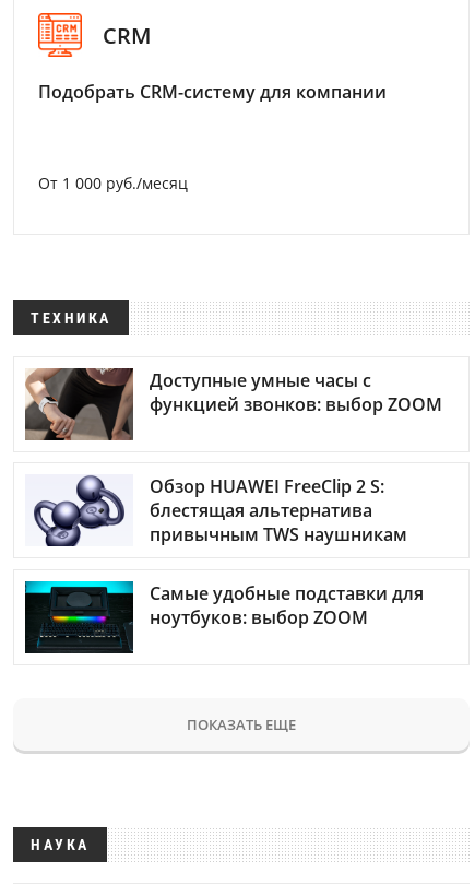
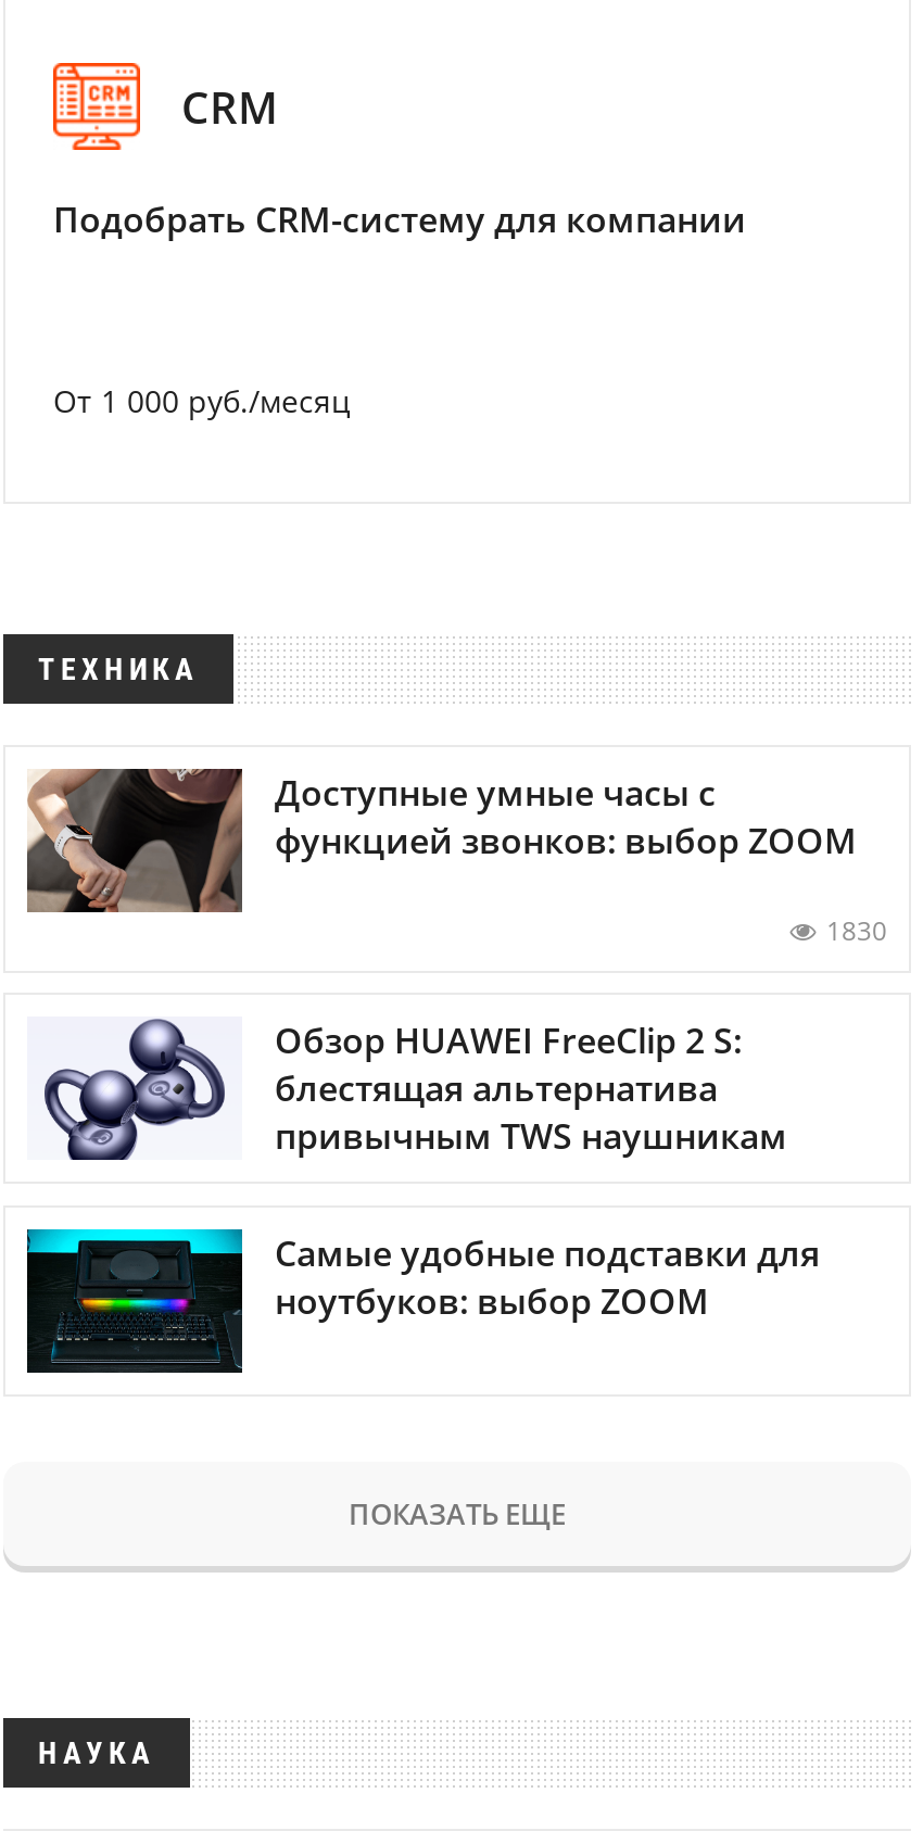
none -> [826,913,887,950] 1830

